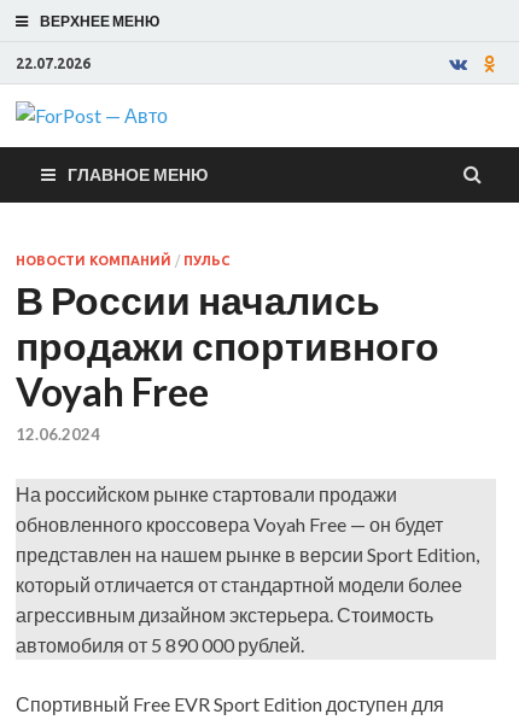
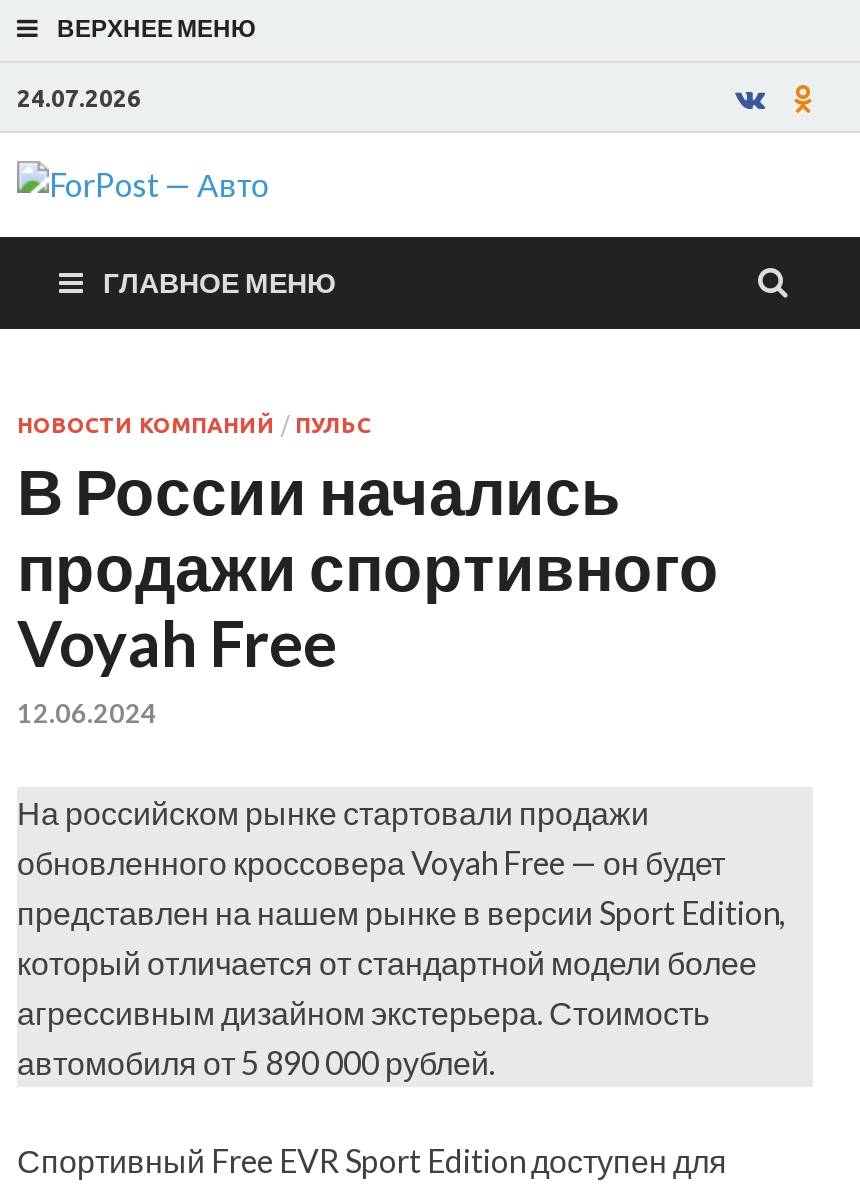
[16,55,91,71] 22.07.2026 -> [17,84,141,110] 24.07.2026

